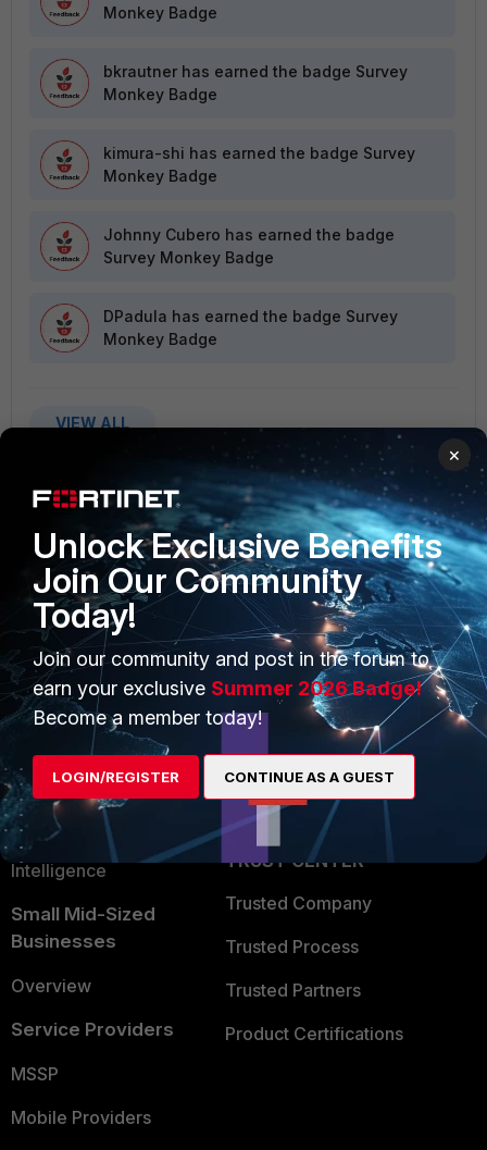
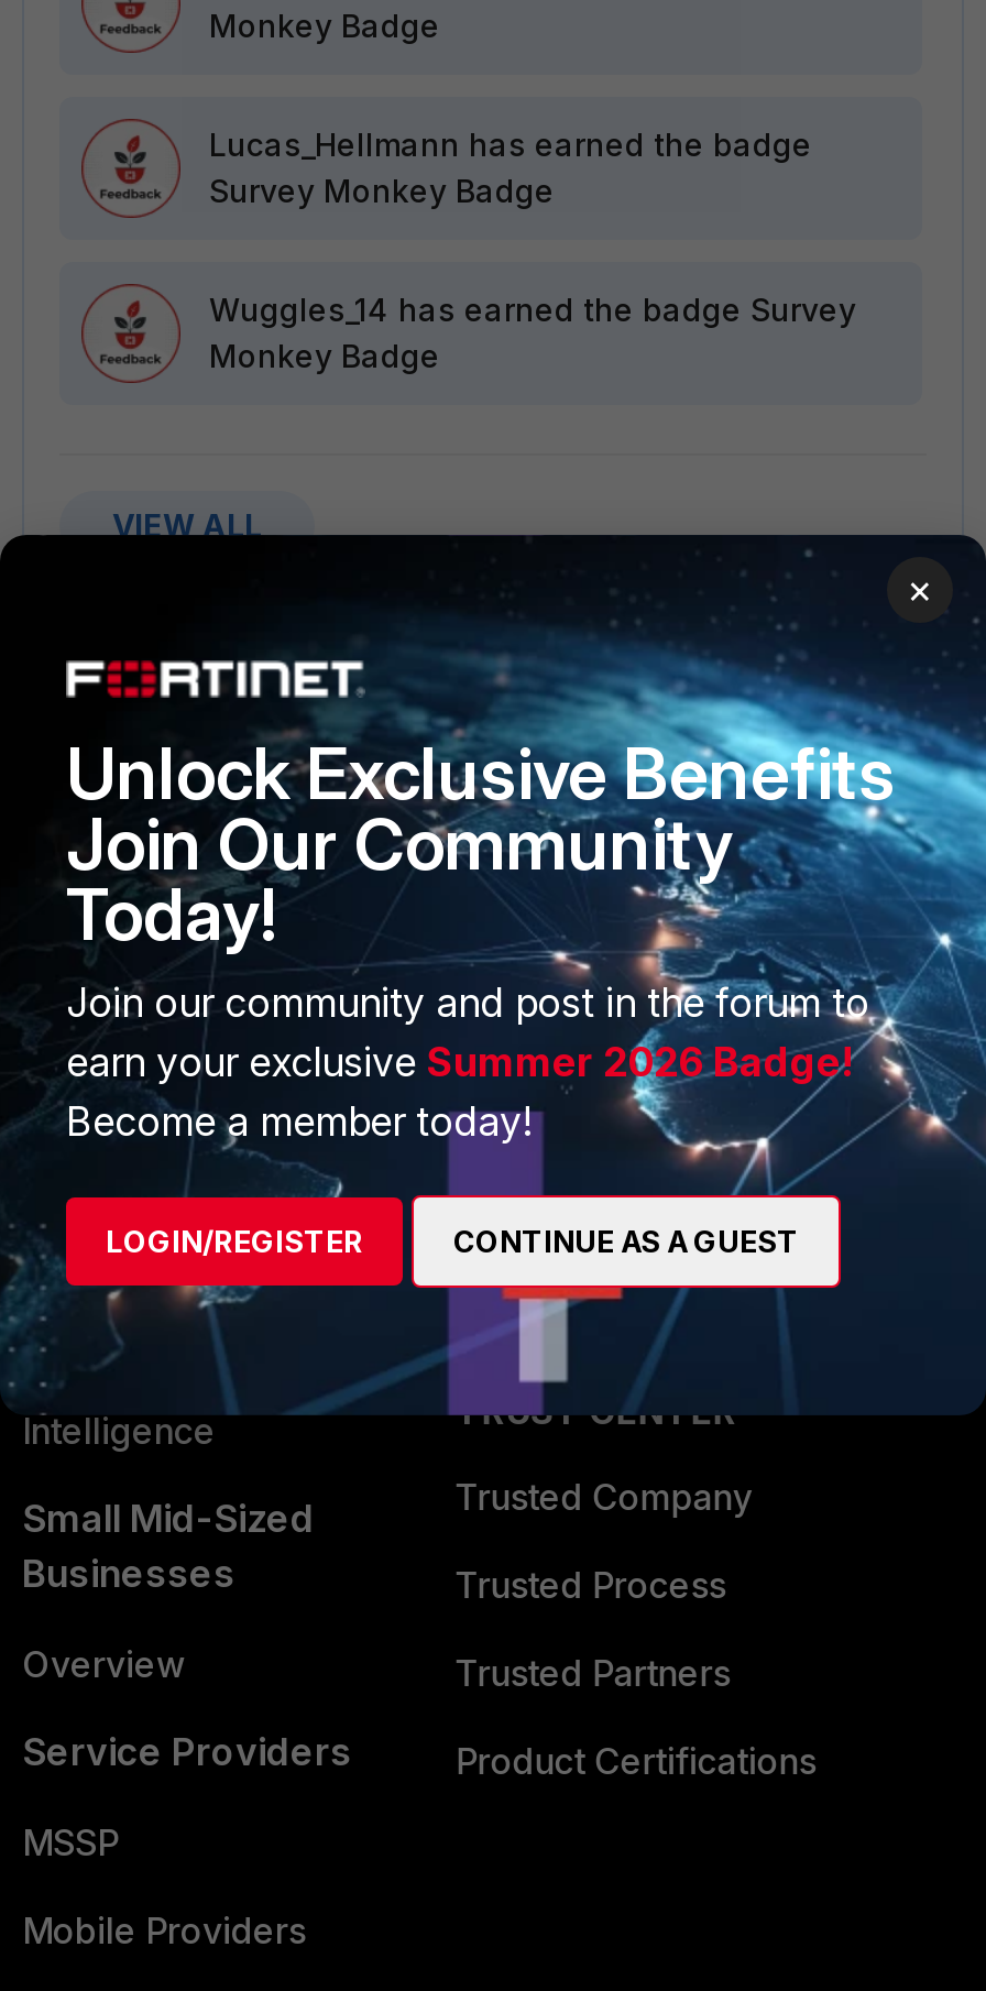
[103,62,415,244] bkrautner has earned the badge Survey | Monkey Badge | kimura-shi has earned the badge Survey | Monkey Badge | Johnny Cubero has earned the badge -> [209,125,812,163] Lucas_Hellmann has earned the badge
[103,307,398,325] DPadula has earned the badge Survey -> [209,291,856,328] Wuggles_14 has earned the badge Survey

